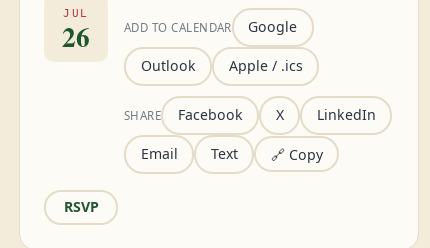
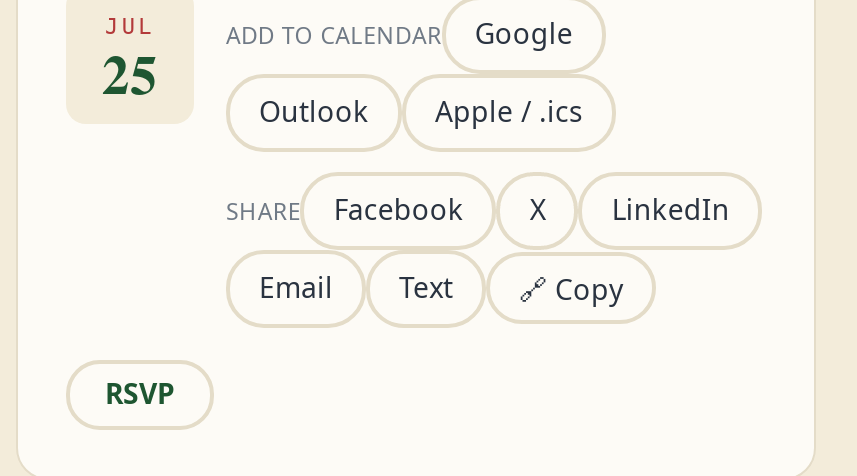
[62,17,90,56] 26 -> [102,34,158,112] 25

